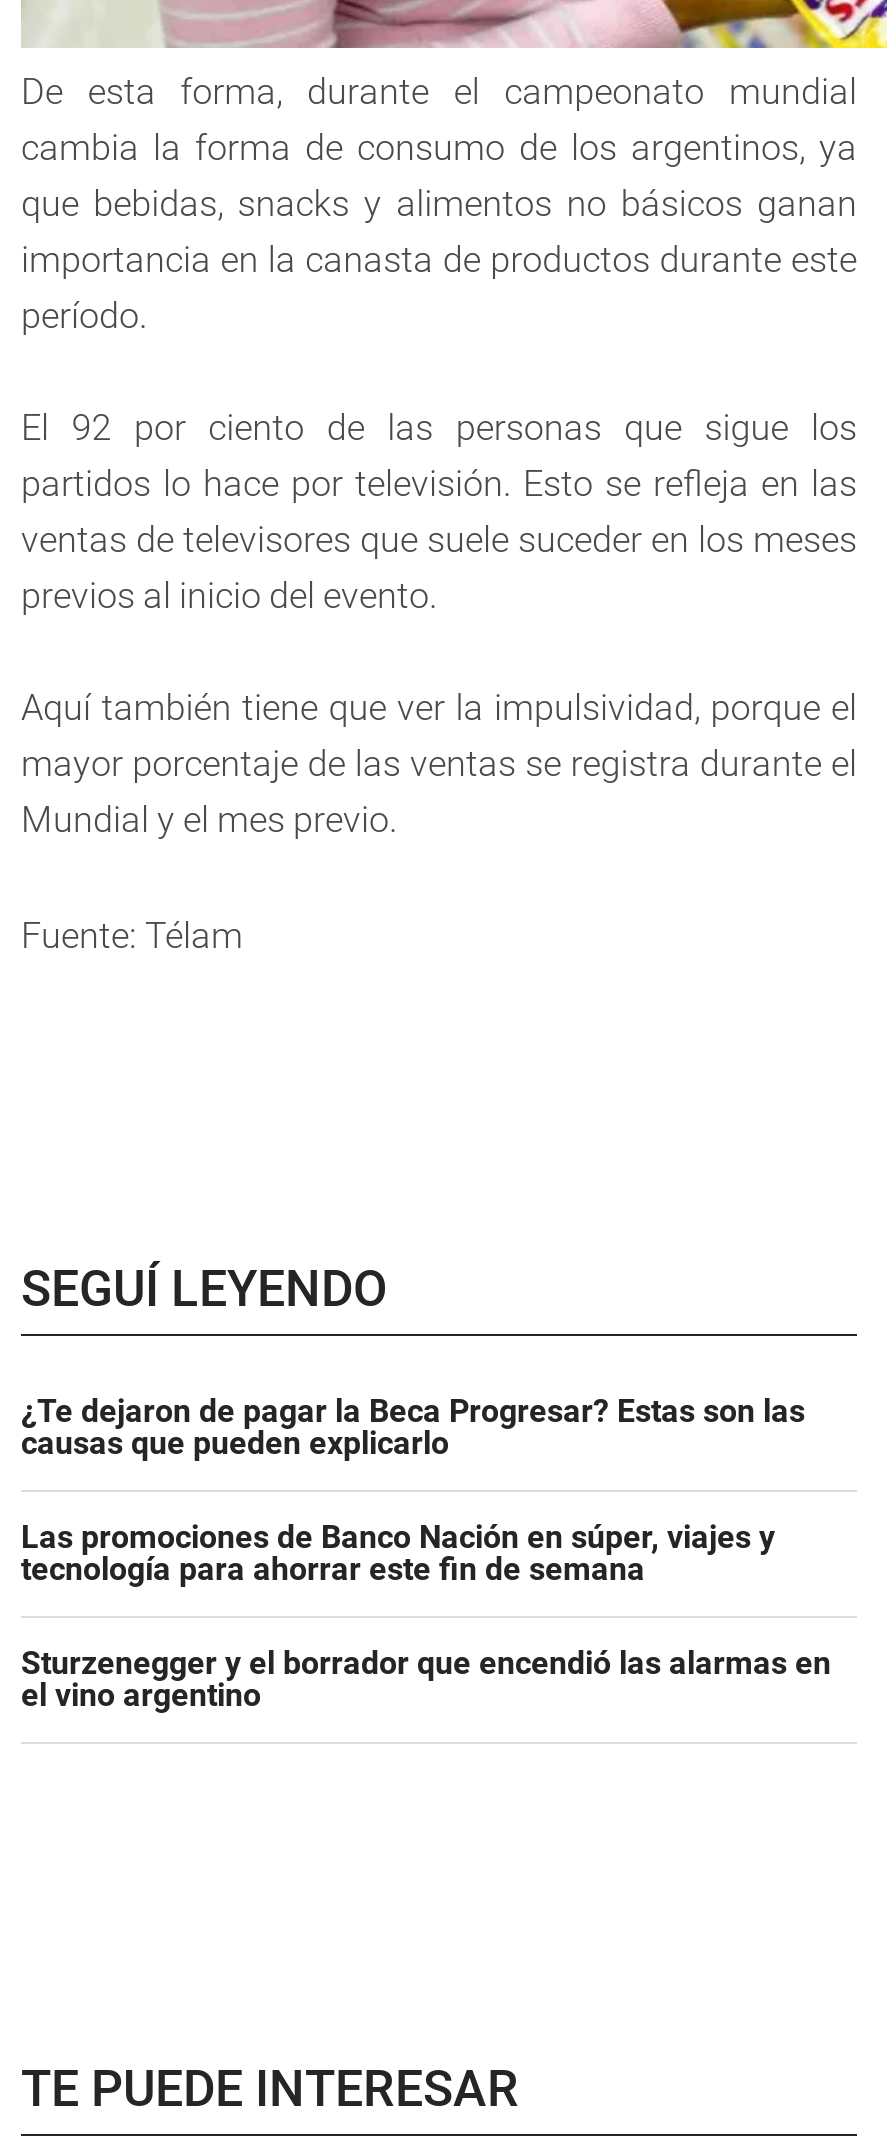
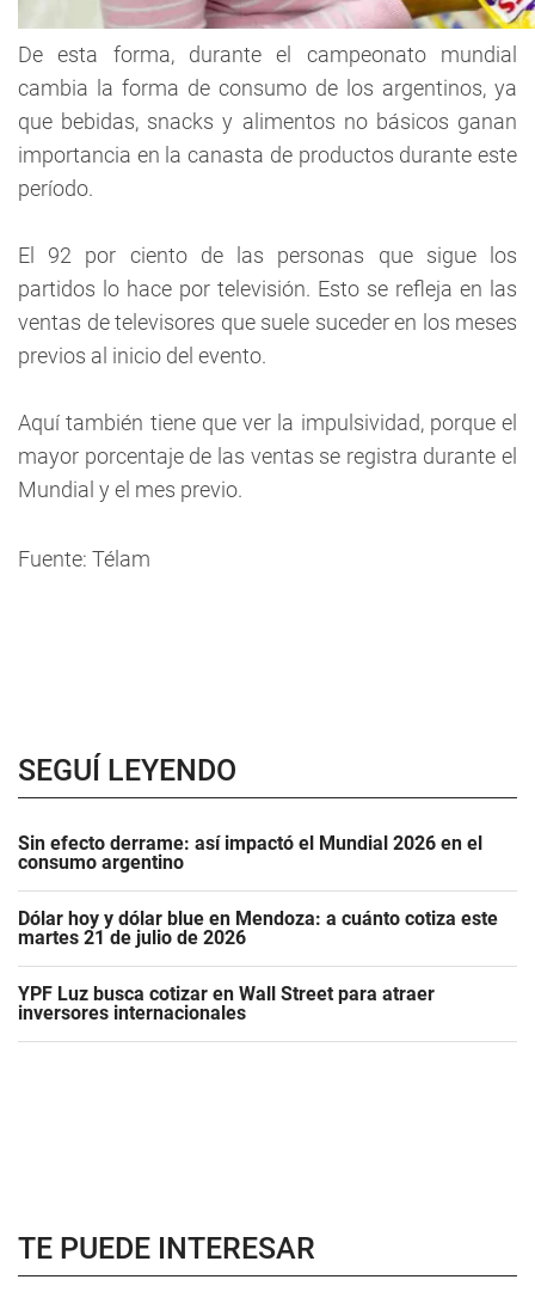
[21,1392,805,1462] ¿Te dejaron de pagar la Beca Progresar? Estas son las | causas que pueden explicarlo -> [18,832,482,874] Sin efecto derrame: así impactó el Mundial 2026 en el | consumo argentino
[21,1518,775,1588] Las promociones de Banco Nación en súper, viajes y | tecnología para ahorrar este fin de semana -> [18,907,498,949] Dólar hoy y dólar blue en Mendoza: a cuánto cotiza este | martes 21 de julio de 2026
[21,1644,831,1714] Sturzenegger y el borrador que encendió las alarmas en | el vino argentino -> [18,982,435,1024] YPF Luz busca cotizar en Wall Street para atraer | inversores internacionales

